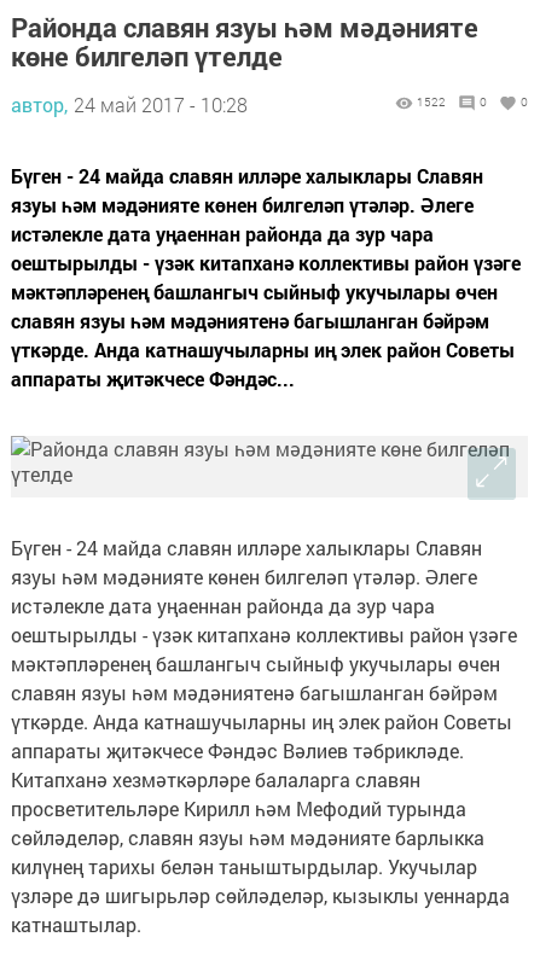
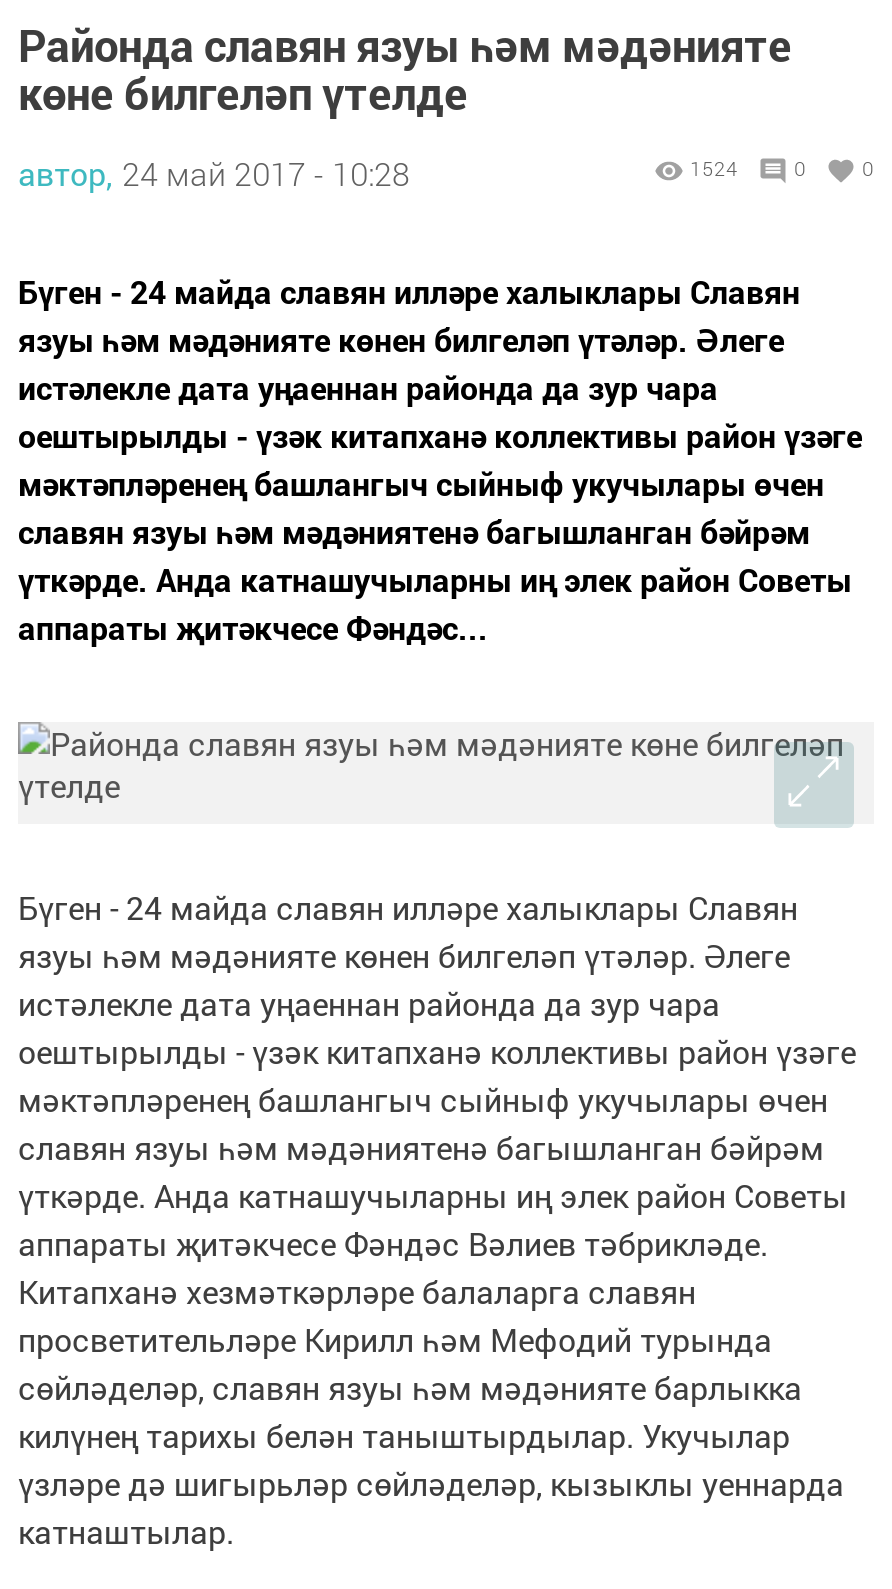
[417,95,446,110] 1522 -> [690,157,738,183] 1524

